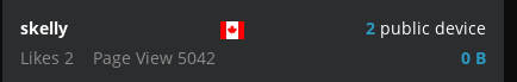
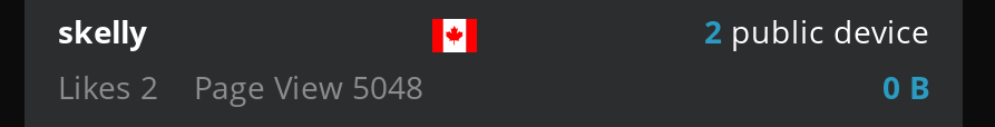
[20,46,216,69] Likes 2 Page View 5042 -> [58,66,423,108] Likes 2 Page View 5048

